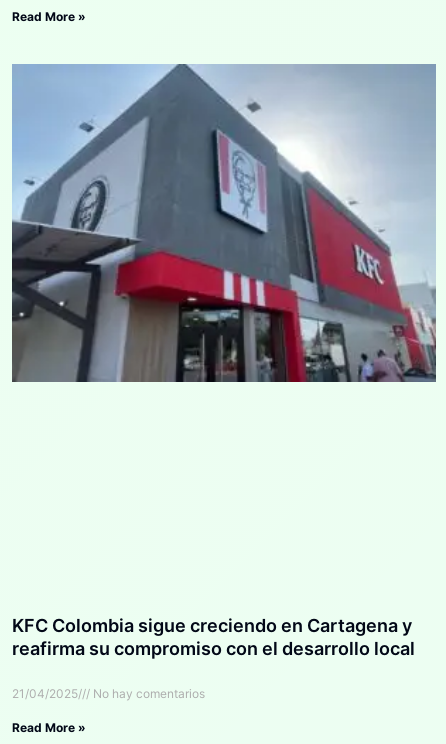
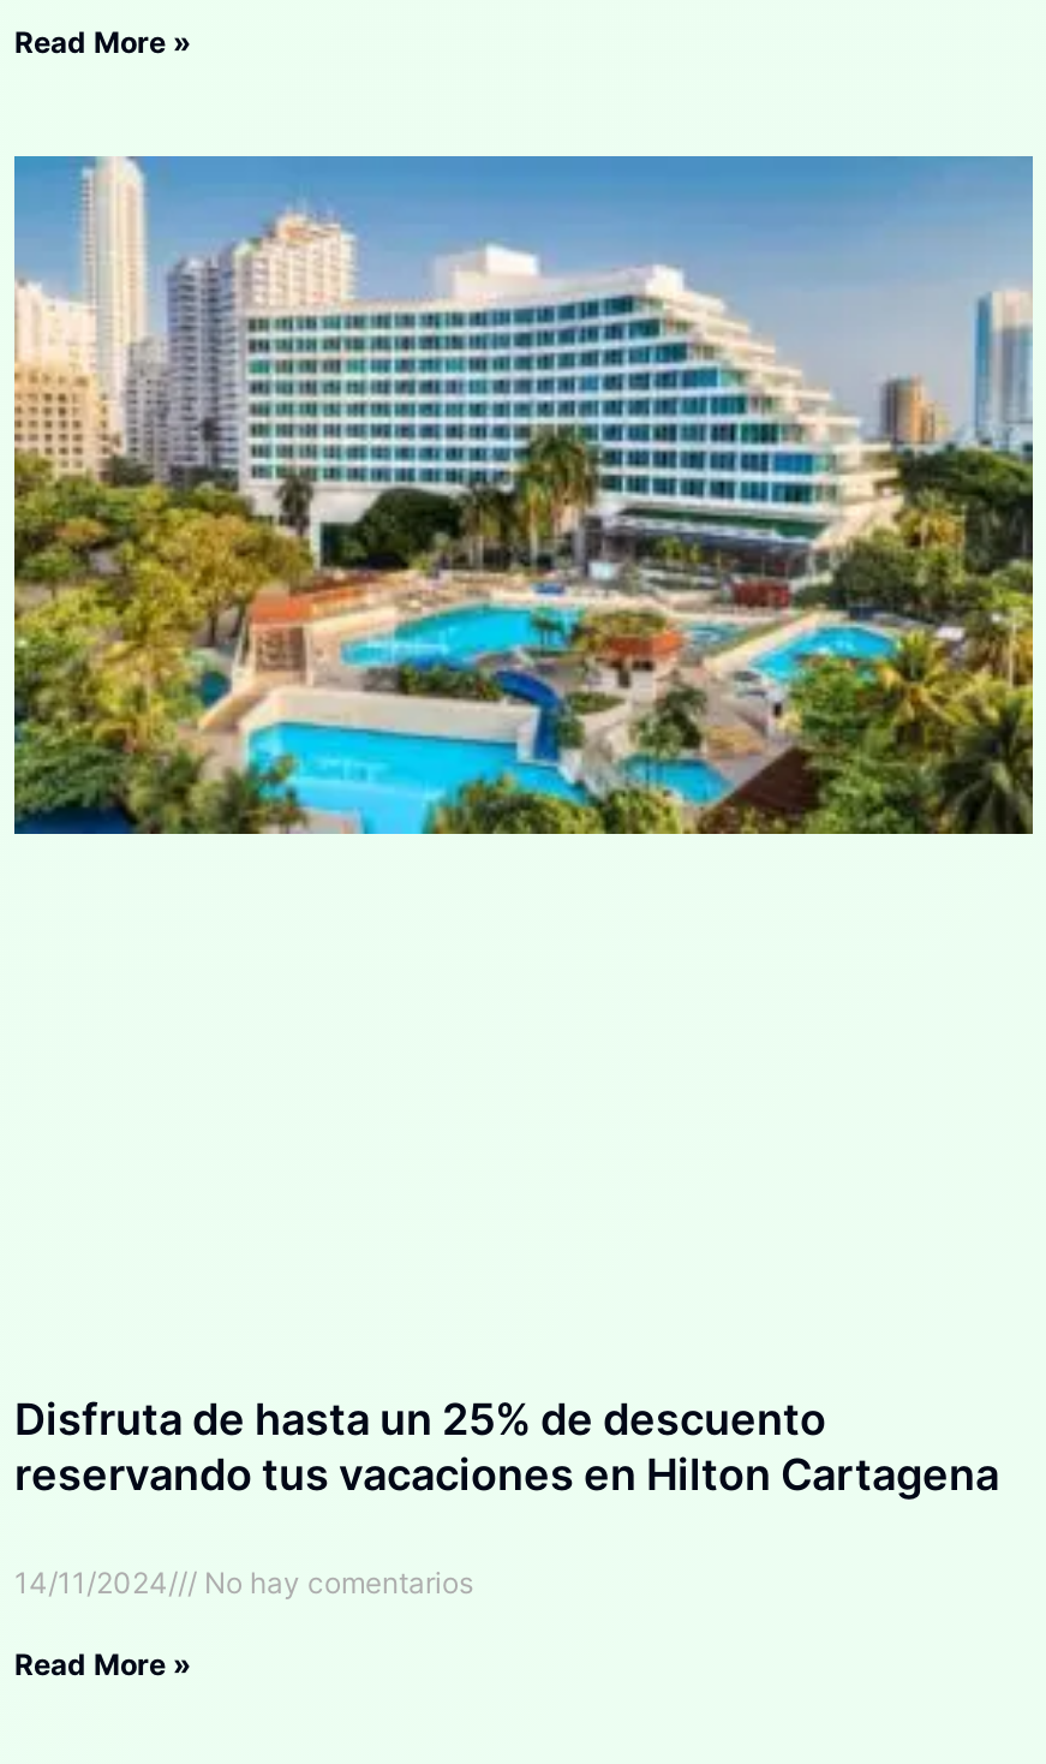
[11,64,436,383] [image] -> [12,156,1035,836] [image]
[12,615,415,659] KFC Colombia sigue creciendo en Cartagena y | reafirma su compromiso con el desarrollo local -> [14,1395,999,1501] Disfruta de hasta un 25% de descuento | reservando tus vacaciones en Hilton Cartagena
[12,686,205,701] 21/04/2025 No hay comentarios -> [14,1565,473,1602] 14/11/2024 No hay comentarios

